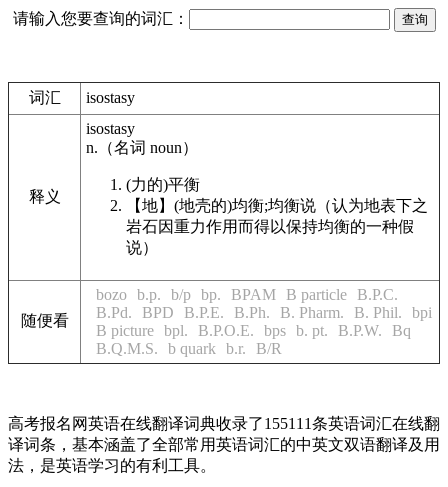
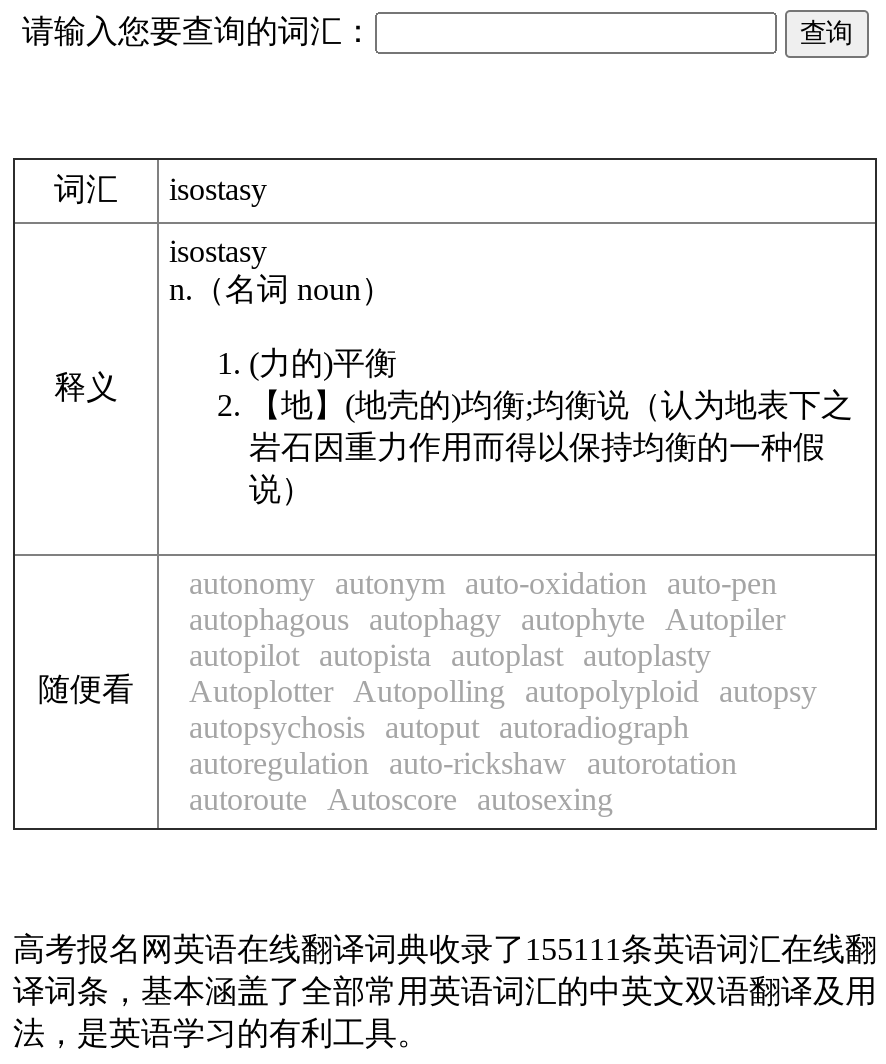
[96,286,432,357] bozo b.p. b/p bp. BPAM B particle B.P.C. | B.Pd. BPD B.P.E. B.Ph. B. Pharm. B. Phil. bpi | B picture bpl. B.P.O.E. bps b. pt. B.P.W. Bq | B.Q.M.S. b quark b.r. B/R -> [189,566,817,816] autonomy autonym auto-oxidation auto-pen | autophagous autophagy autophyte Autopiler | autopilot autopista autoplast autoplasty | Autoplotter Autopolling autopolyploid autopsy | autopsychosis autoput autoradiograph | autoregulation auto-rickshaw autorotation | autoroute Autoscore autosexing

